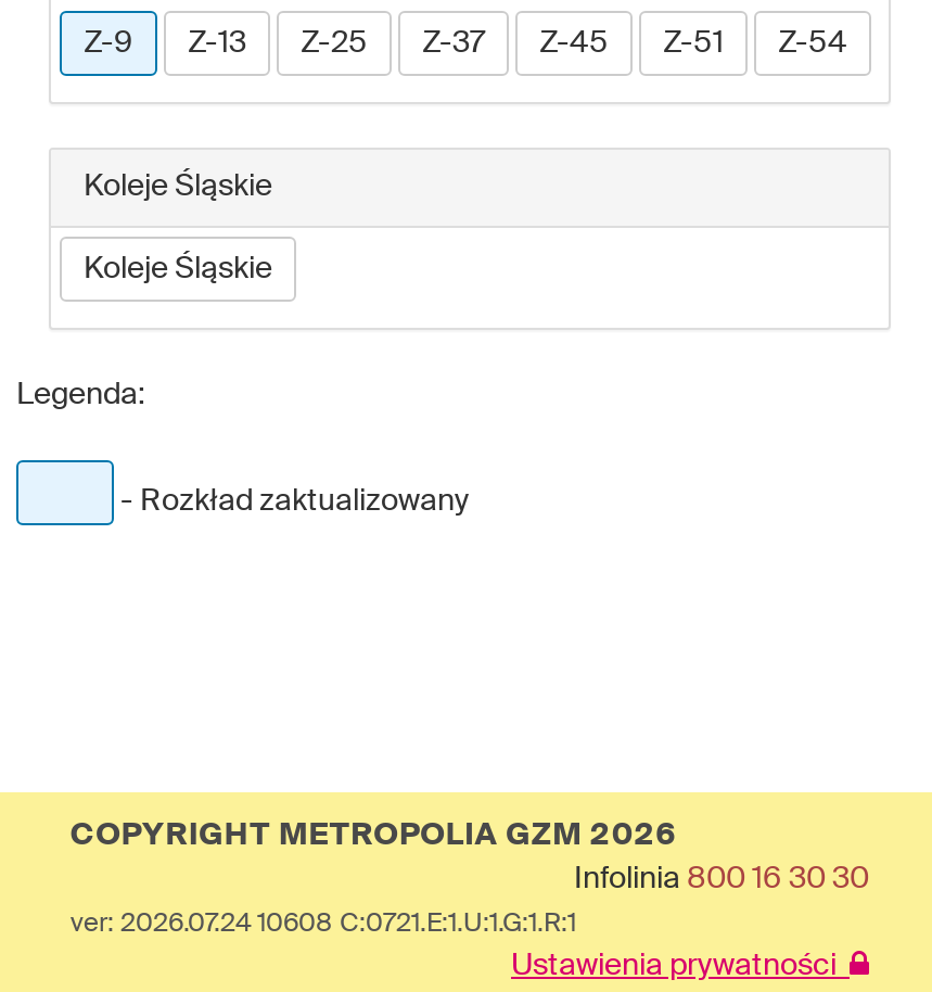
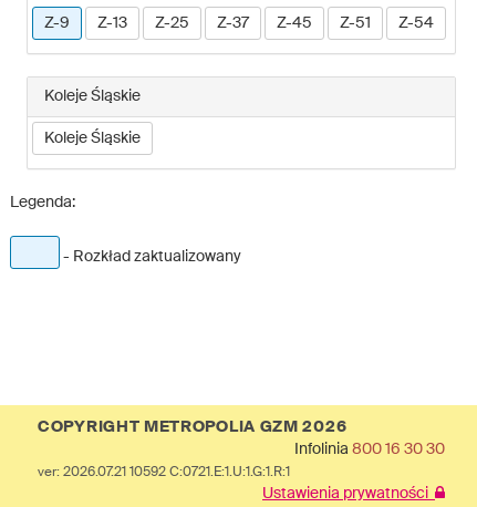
[71,912,576,938] ver: 2026.07.24 10608 C:0721.E:1.U:1.G:1.R:1 -> [38,466,290,479] ver: 2026.07.21 10592 C:0721.E:1.U:1.G:1.R:1

